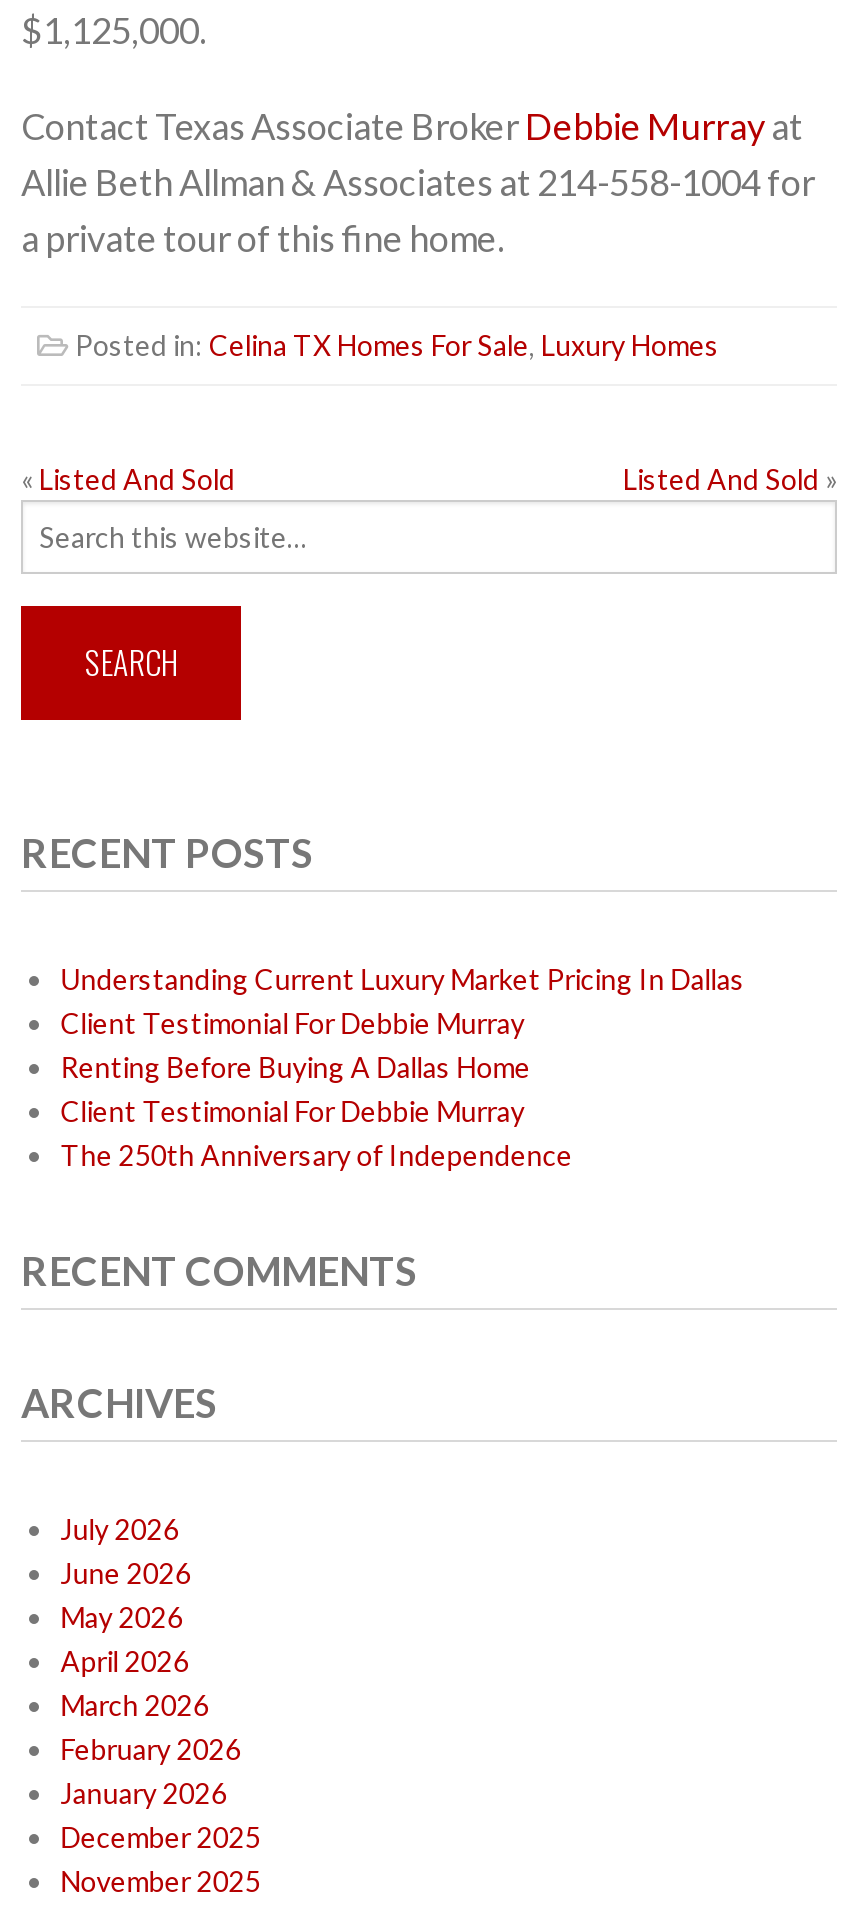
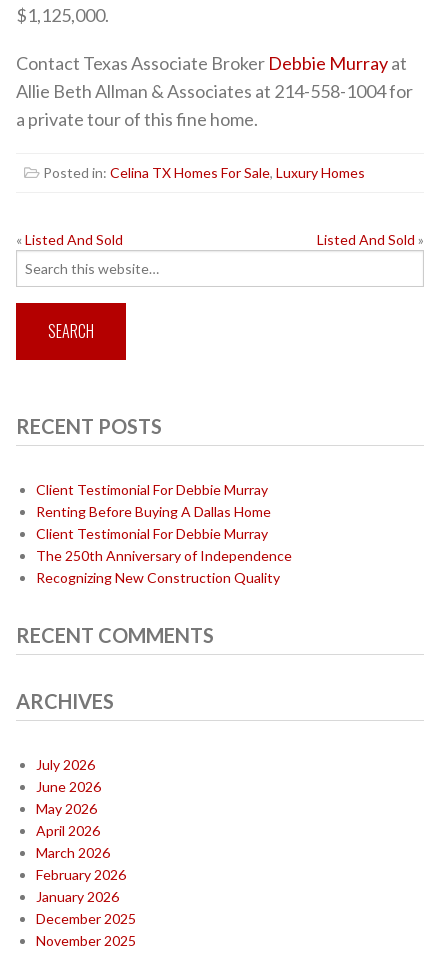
[61,962,745,996] Understanding Current Luxury Market Pricing In Dallas -> none
moved [61,1006,573,1172] -> [36,481,292,564]: Client Testimonial For Debbie Murray | Renting Before Buying A Dallas Home | Client Testimonial For Debbie Murray | The 250th Anniversary of Independence
none -> [36,569,280,586] Recognizing New Construction Quality

